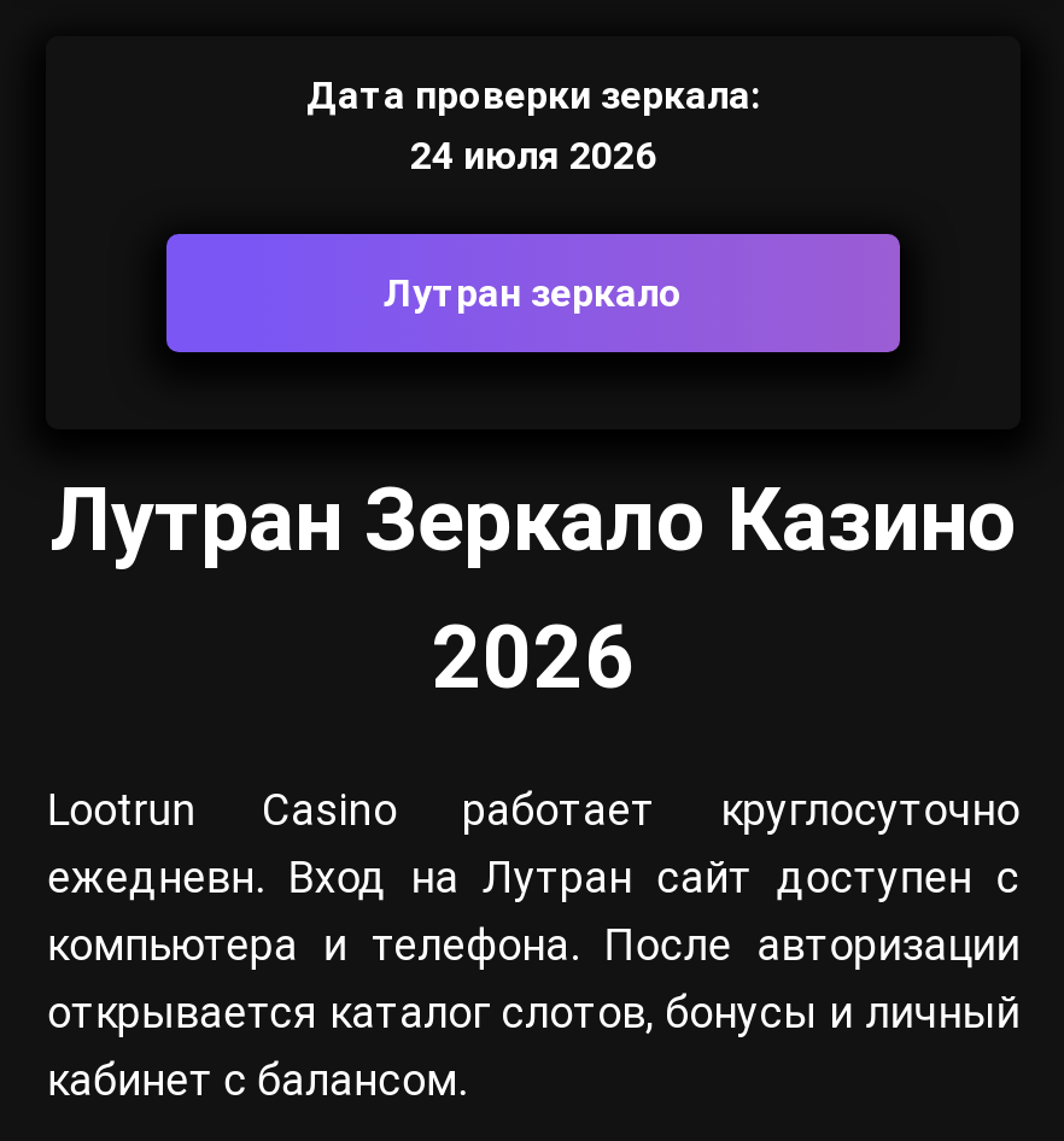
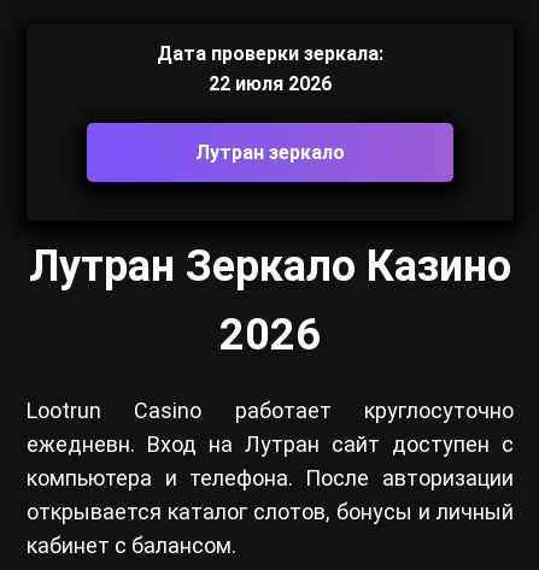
[410,133,656,179] 24 июля 2026 -> [209,72,332,95] 22 июля 2026

